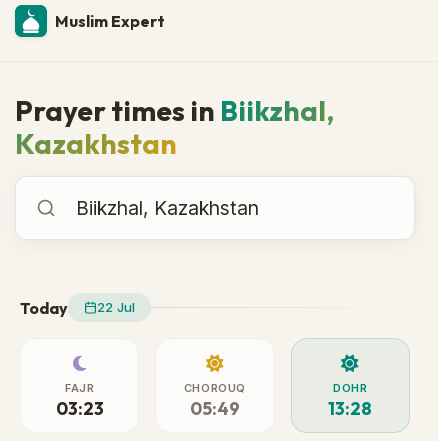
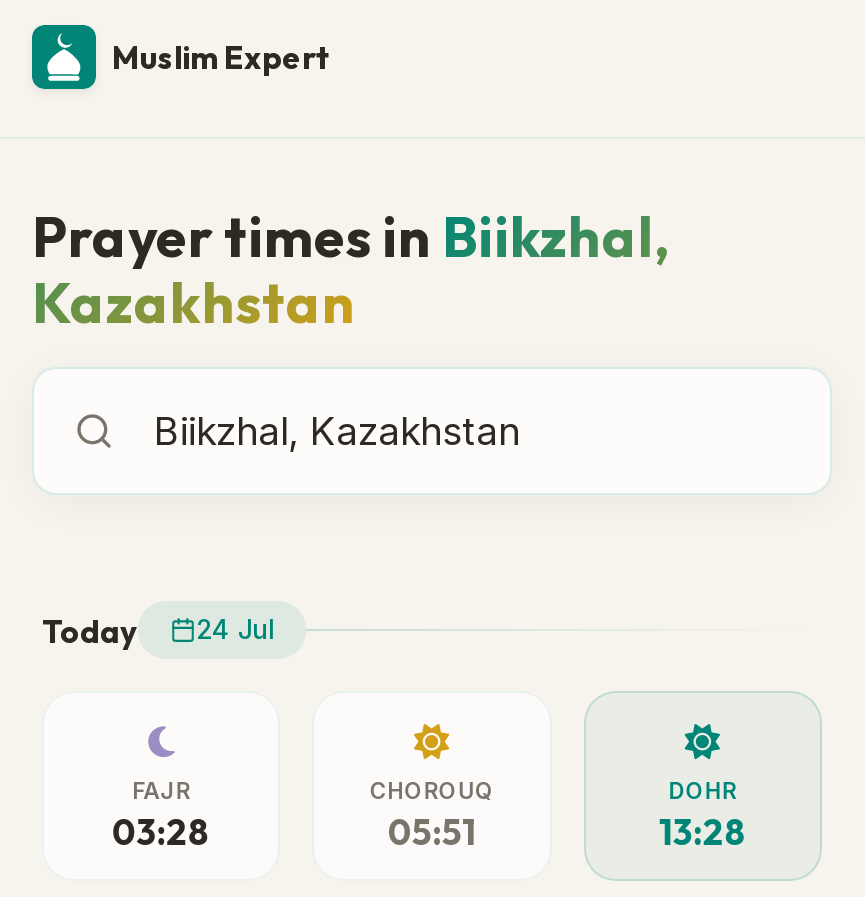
[20,297,135,317] Today 22 Jul -> [42,610,274,650] Today 24 Jul
[56,396,104,419] 03:23 -> [112,808,210,854] 03:28
[190,396,240,419] 05:49 -> [388,808,476,854] 05:51

